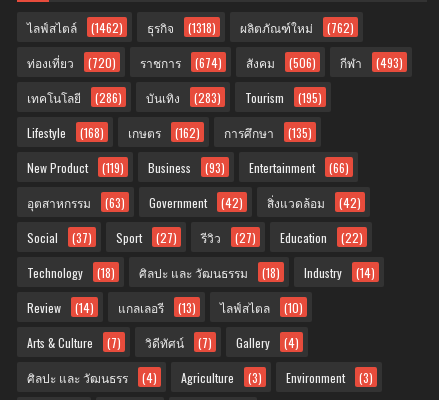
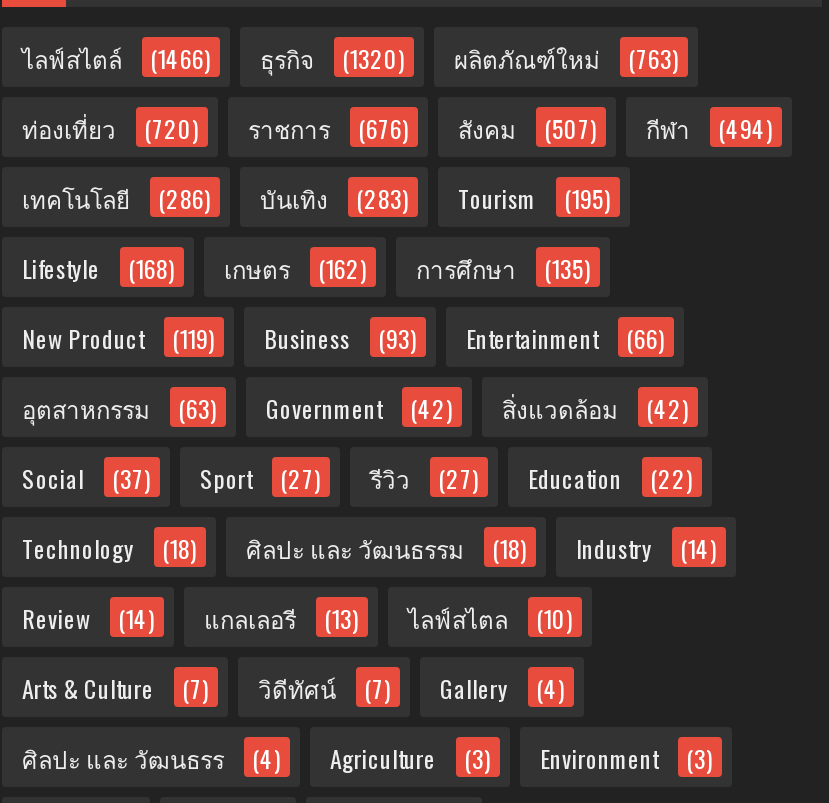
[91,19,123,36] (1462) -> [150,40,212,74] (1466)
[188,19,216,36] (1318) -> [342,40,406,74] (1320)
[327,19,354,36] (762) -> [628,40,680,74] (763)
[195,54,222,71] (674) -> [358,110,410,144] (676)
[289,54,316,71] (506) -> [544,110,598,144] (507)
[376,54,403,71] (493) -> [718,110,774,144] (494)

